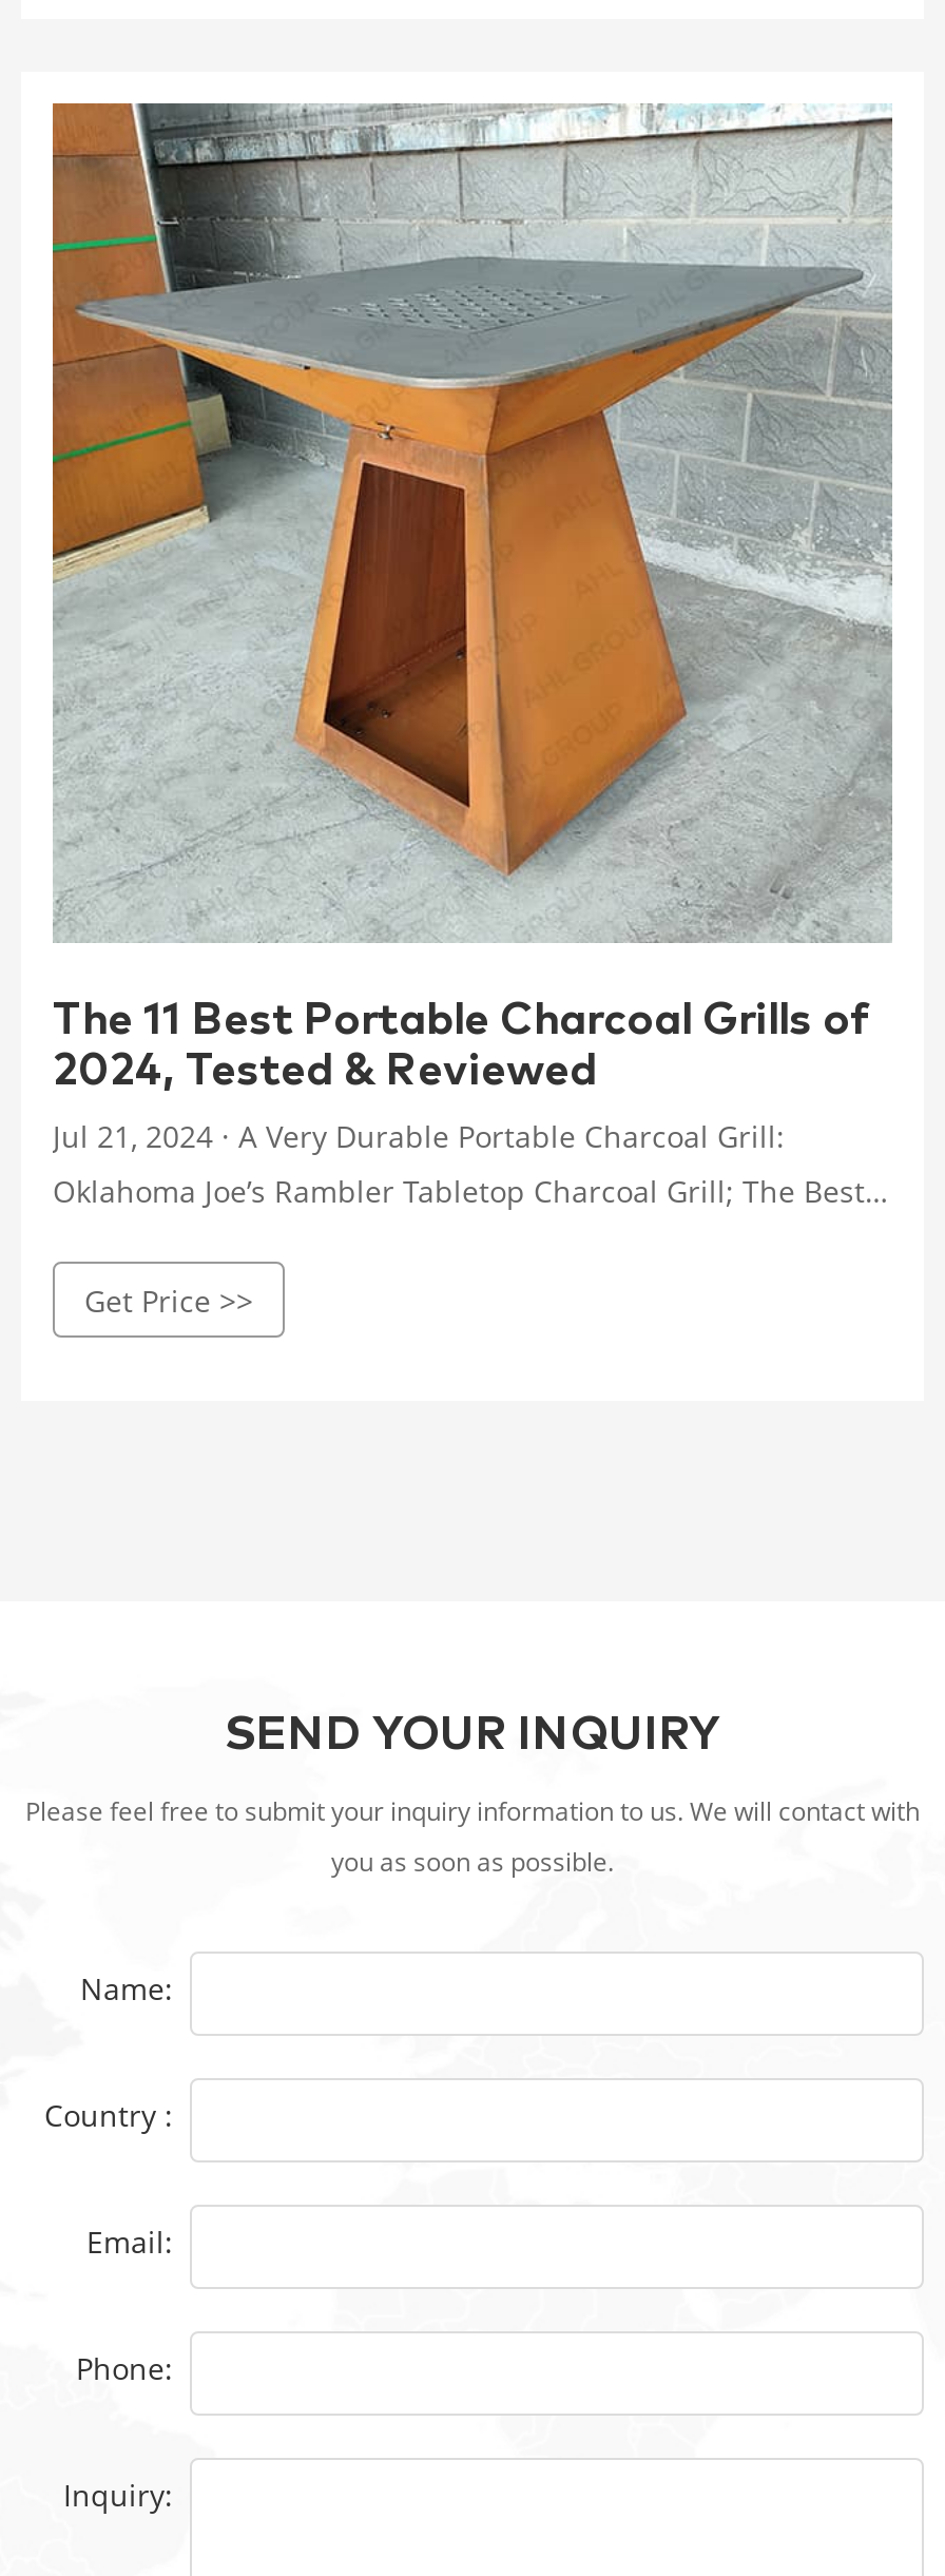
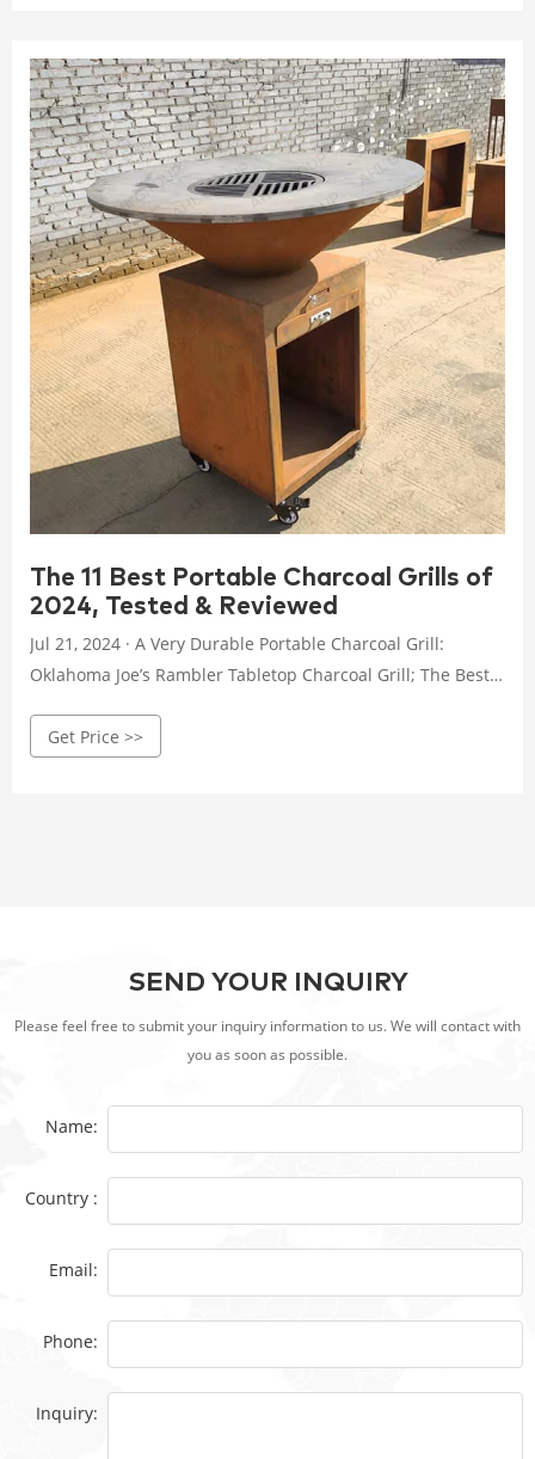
[51,101,892,943] [image] -> [30,57,506,534] [image]

